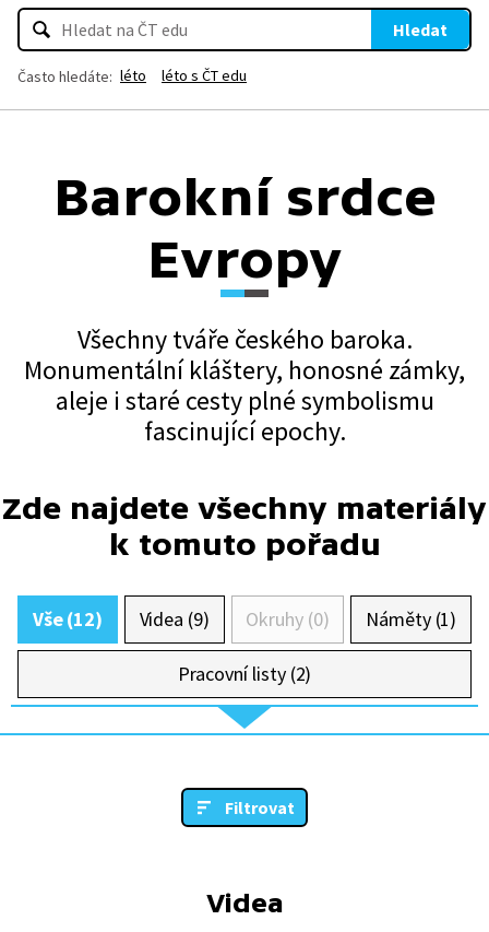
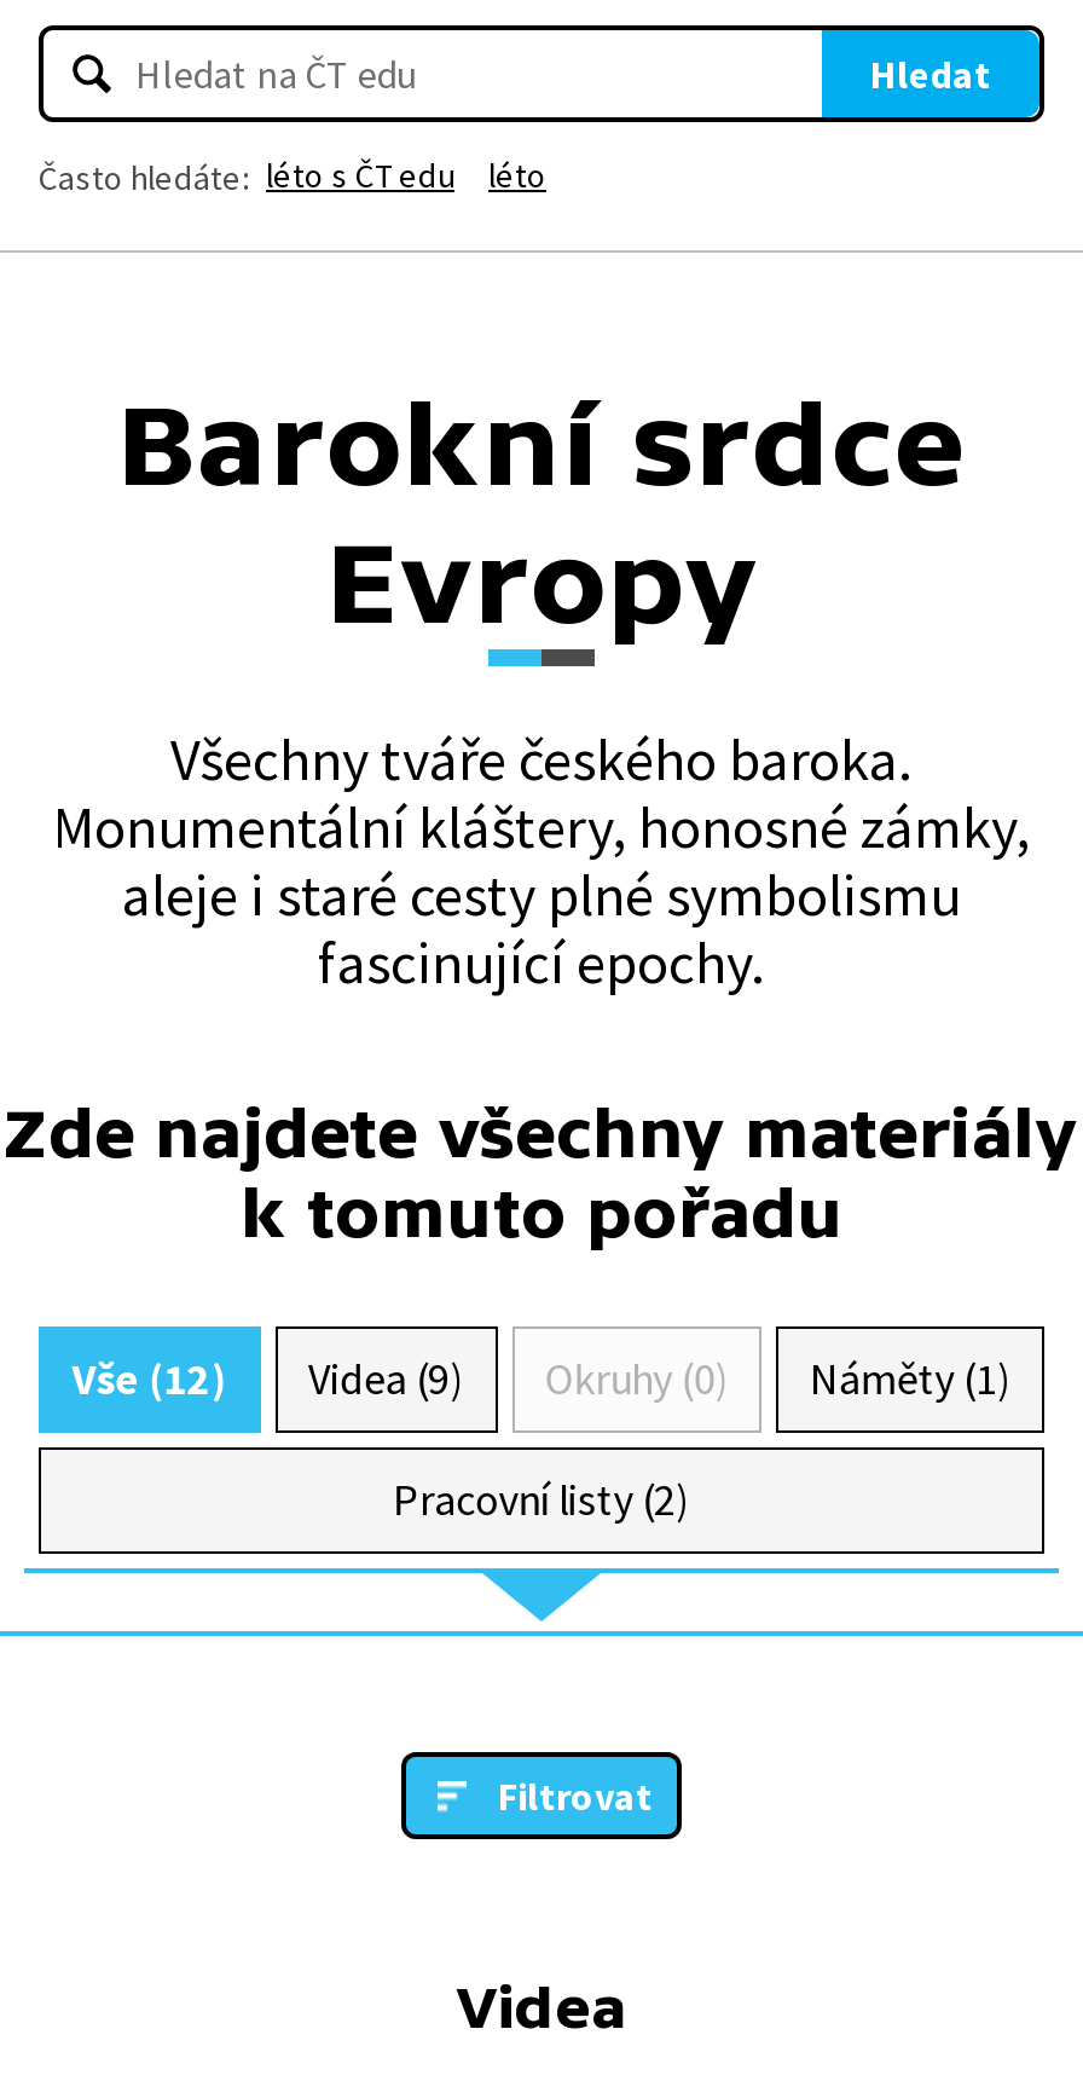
[17,66,247,86] Často hledáte: léto | léto s ČT edu -> [39,154,546,200] Často hledáte: léto s ČT edu | léto

